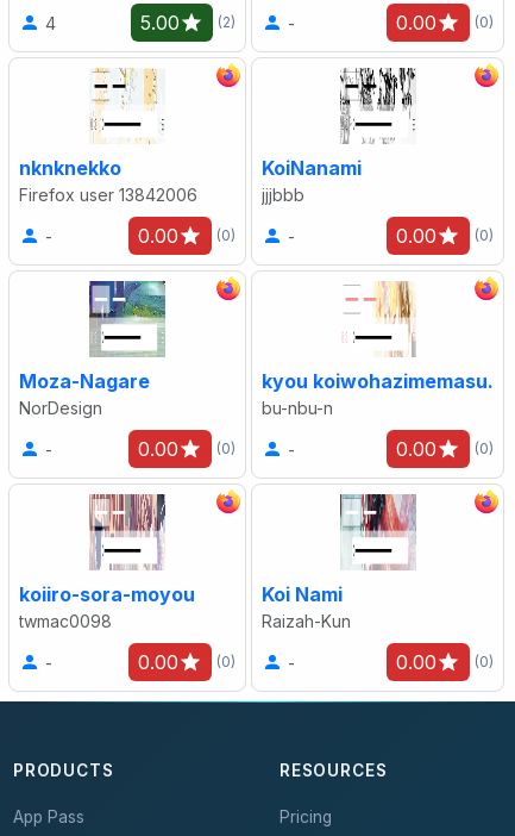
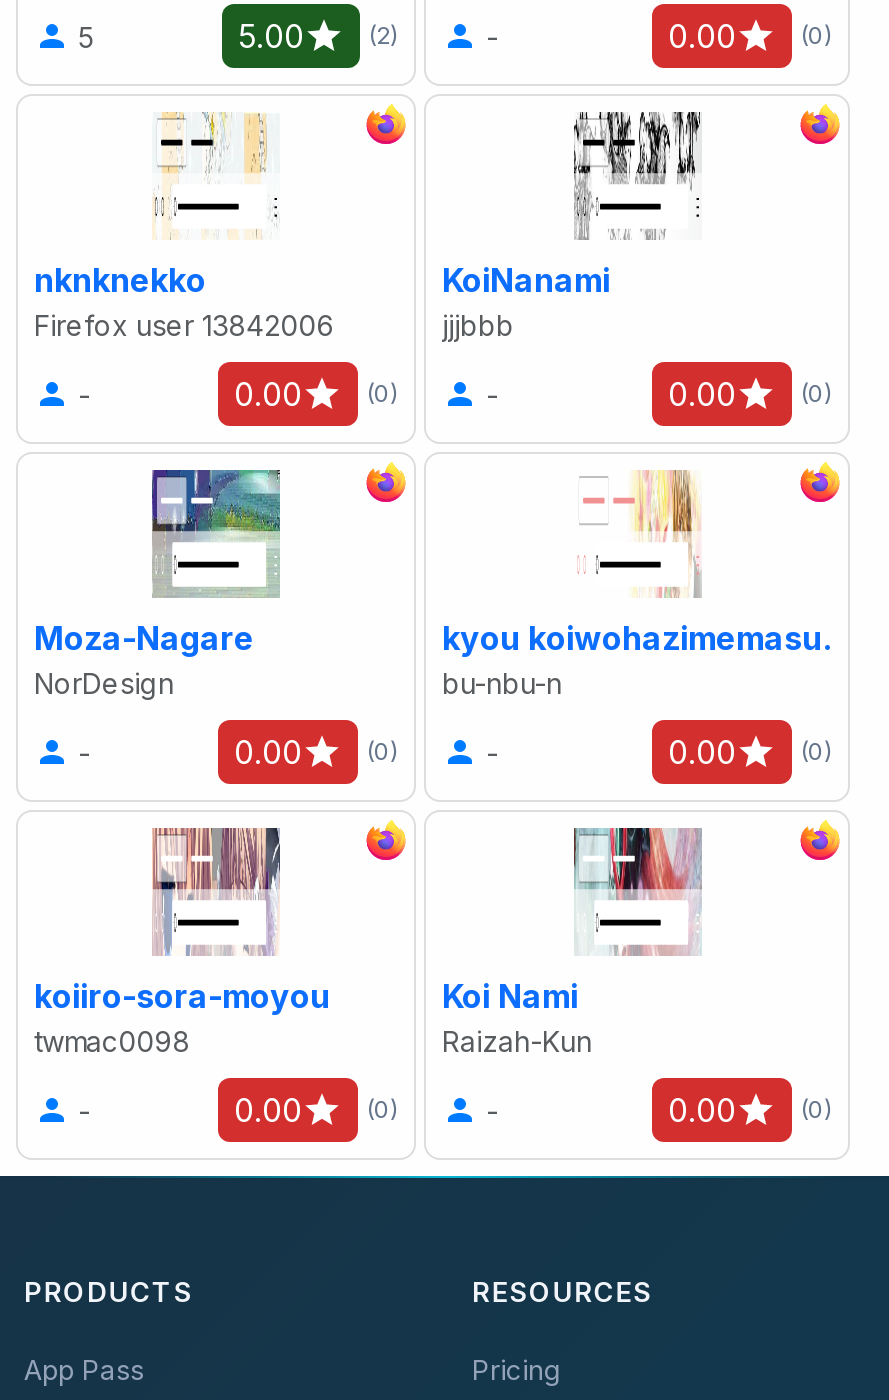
[45,13,56,33] 4 -> [78,19,94,53] 5

